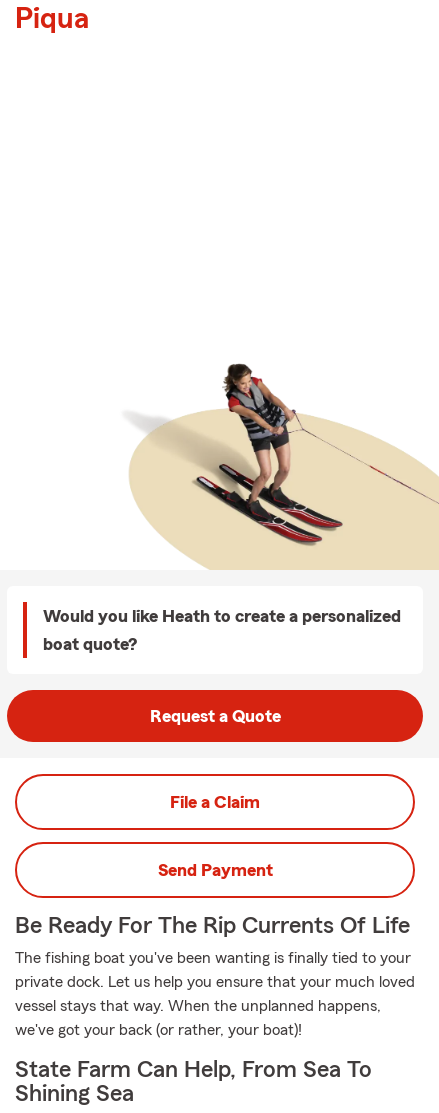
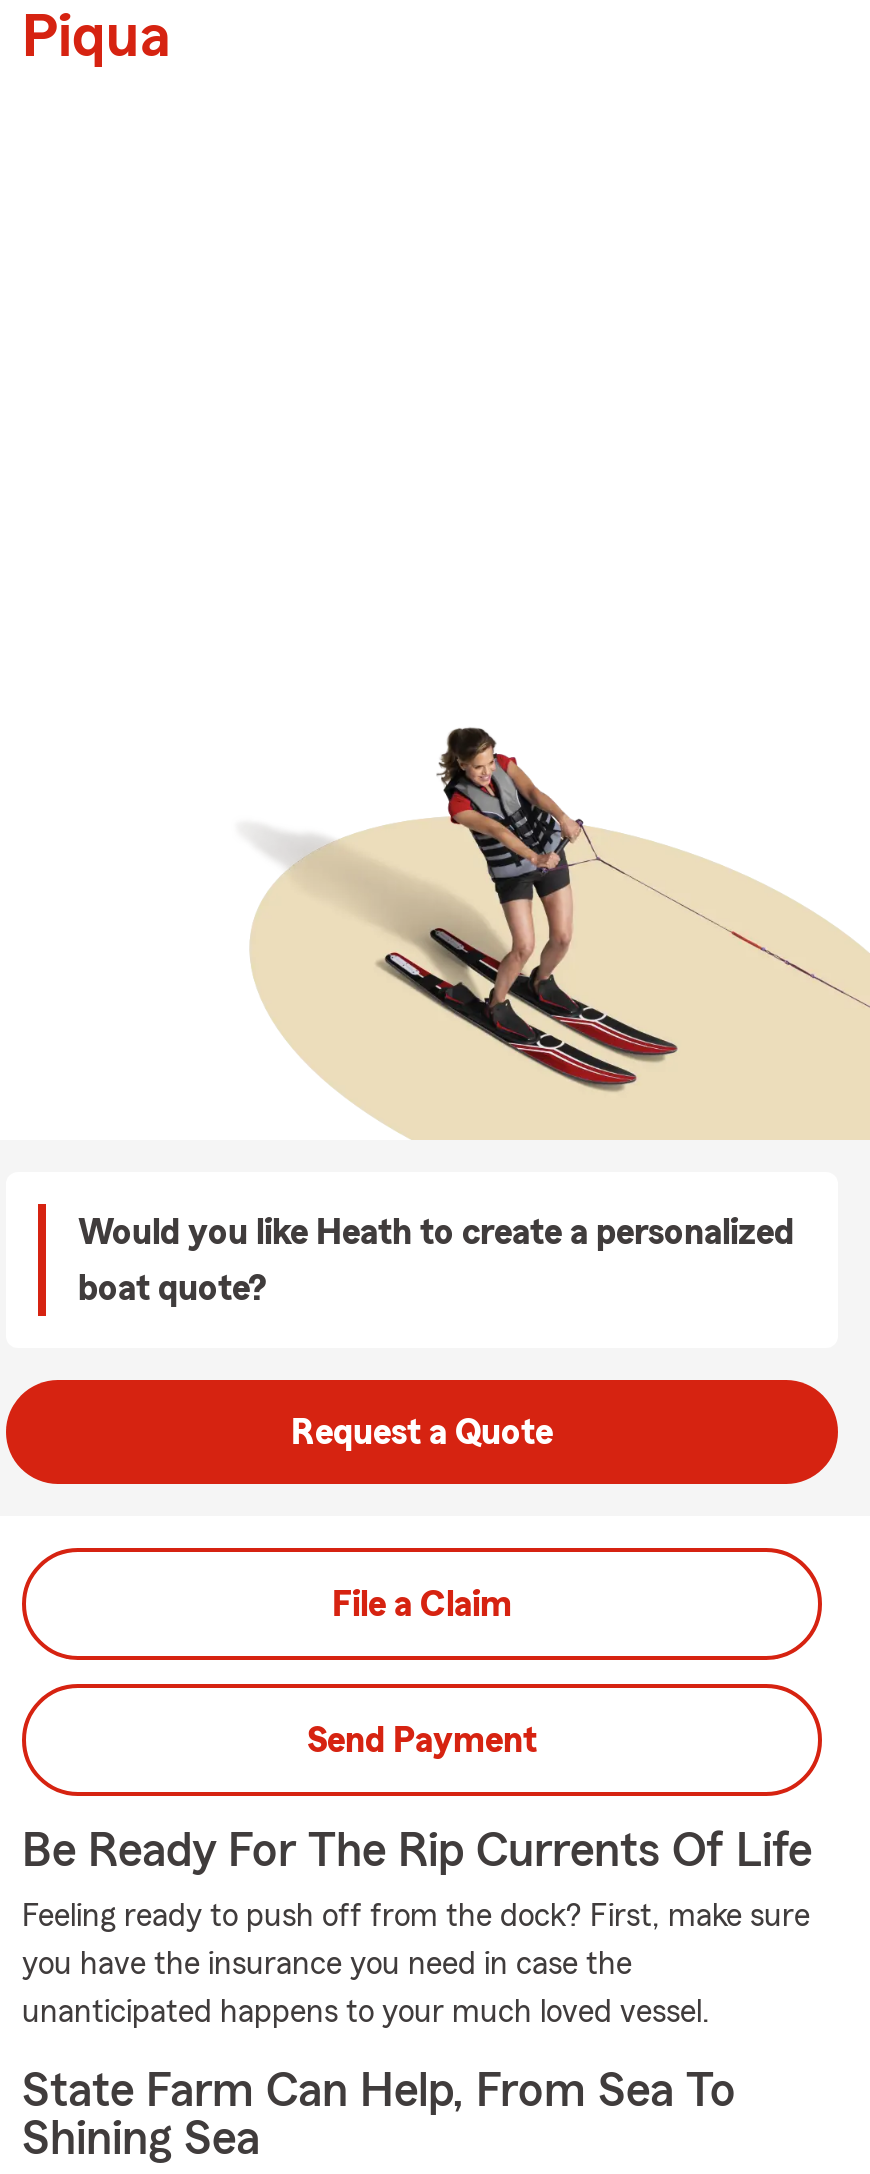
[15,950,415,1038] The fishing boat you've been wanting is finally tied to your | private dock. Let us help you ensure that your much loved | vessel stays that way. When the unplanned happens, | we've got your back (or rather, your boat)! -> [22,1900,810,2028] Feeling ready to push off from the dock? First, make sure | you have the insurance you need in case the | unanticipated happens to your much loved vessel.

